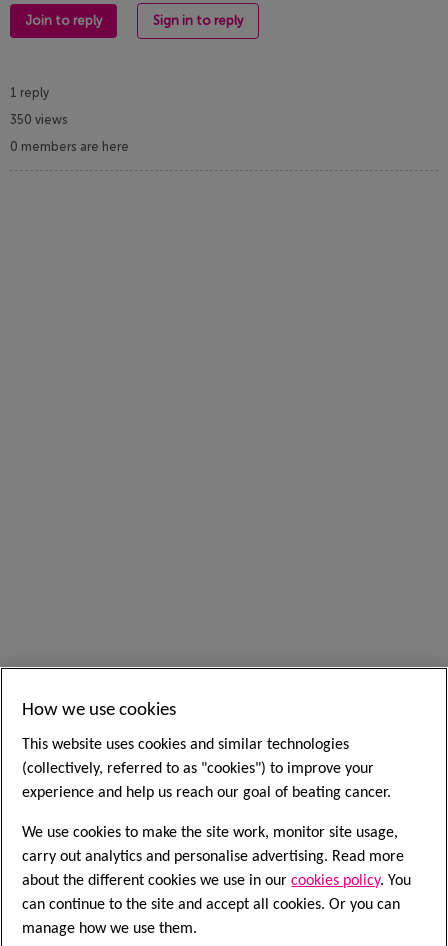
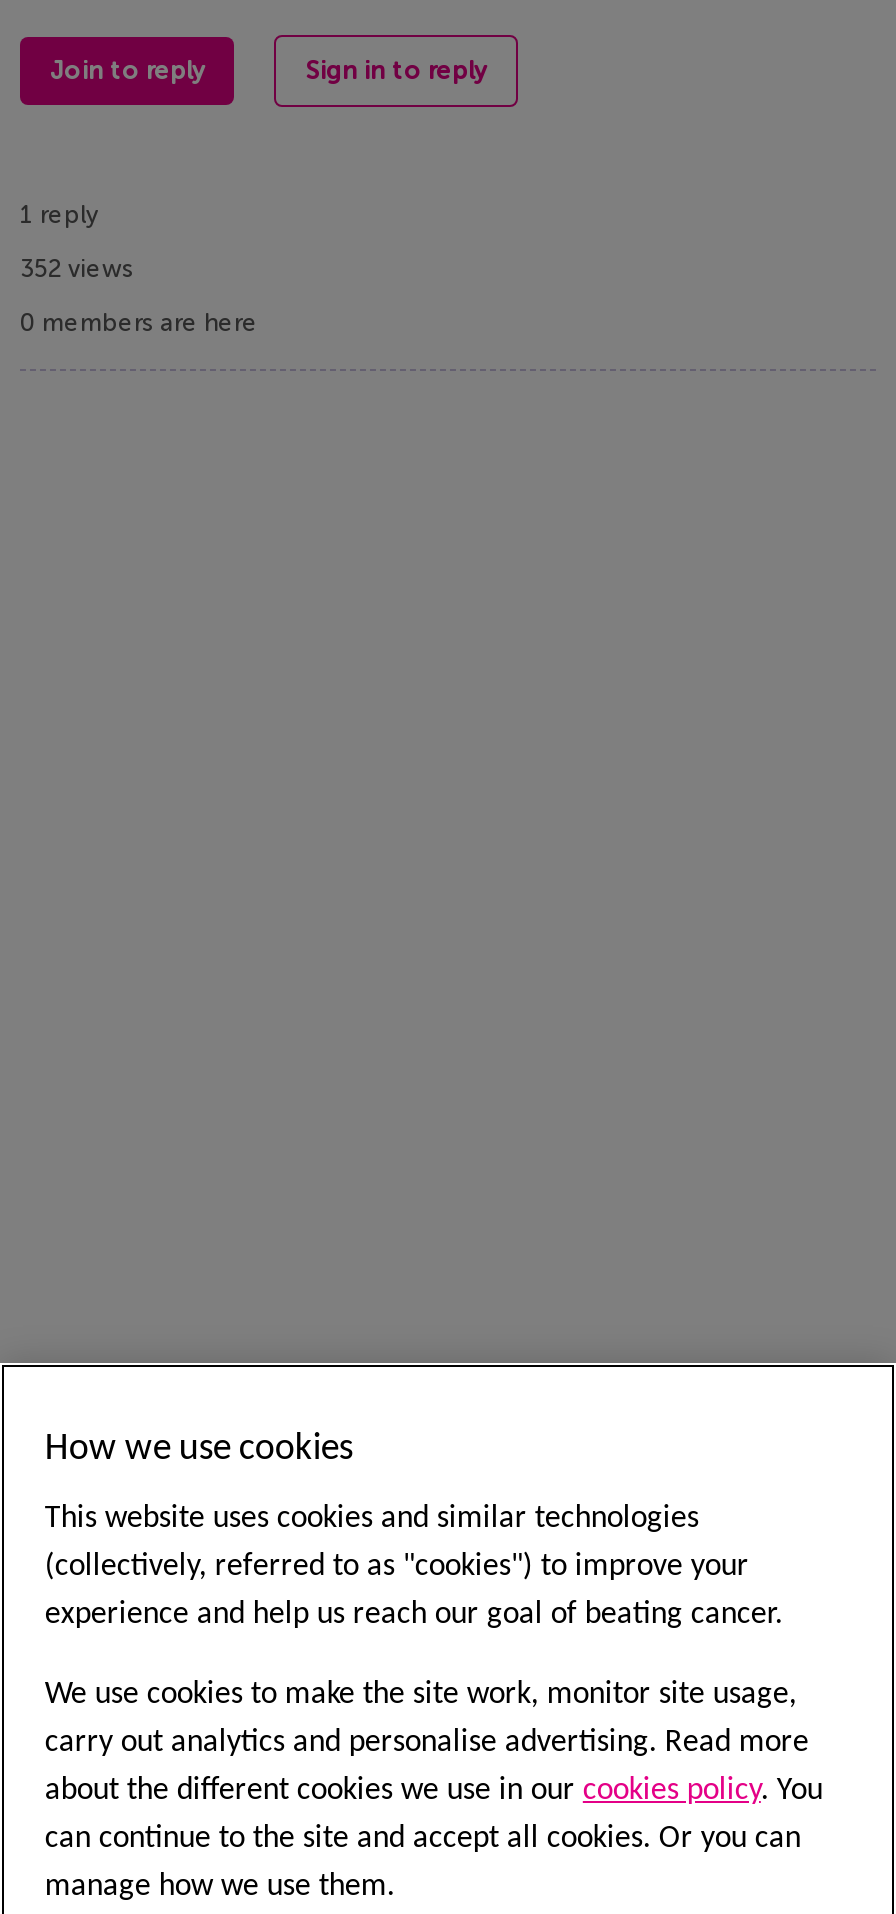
[10,112,68,127] 350 views -> [20,253,134,283] 352 views

